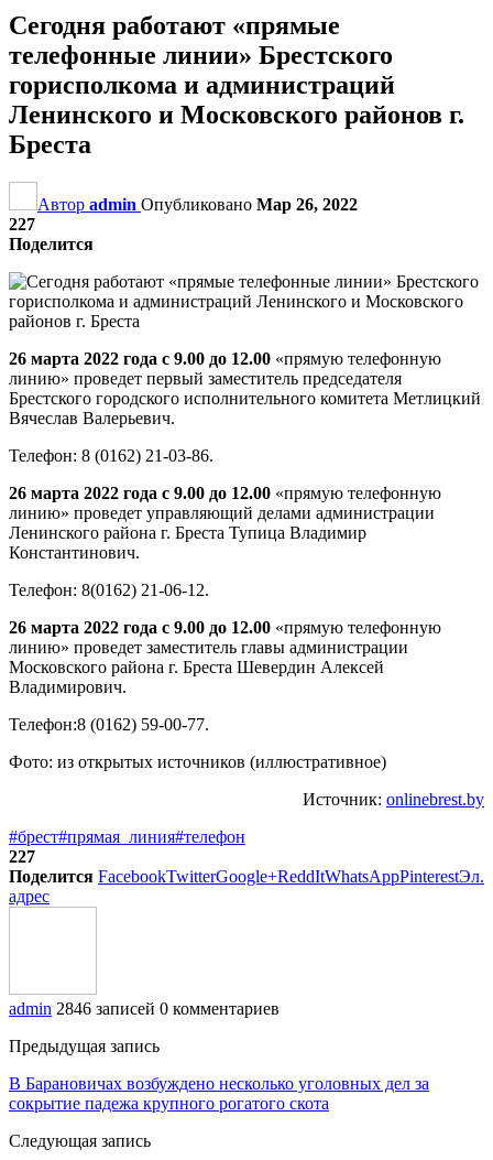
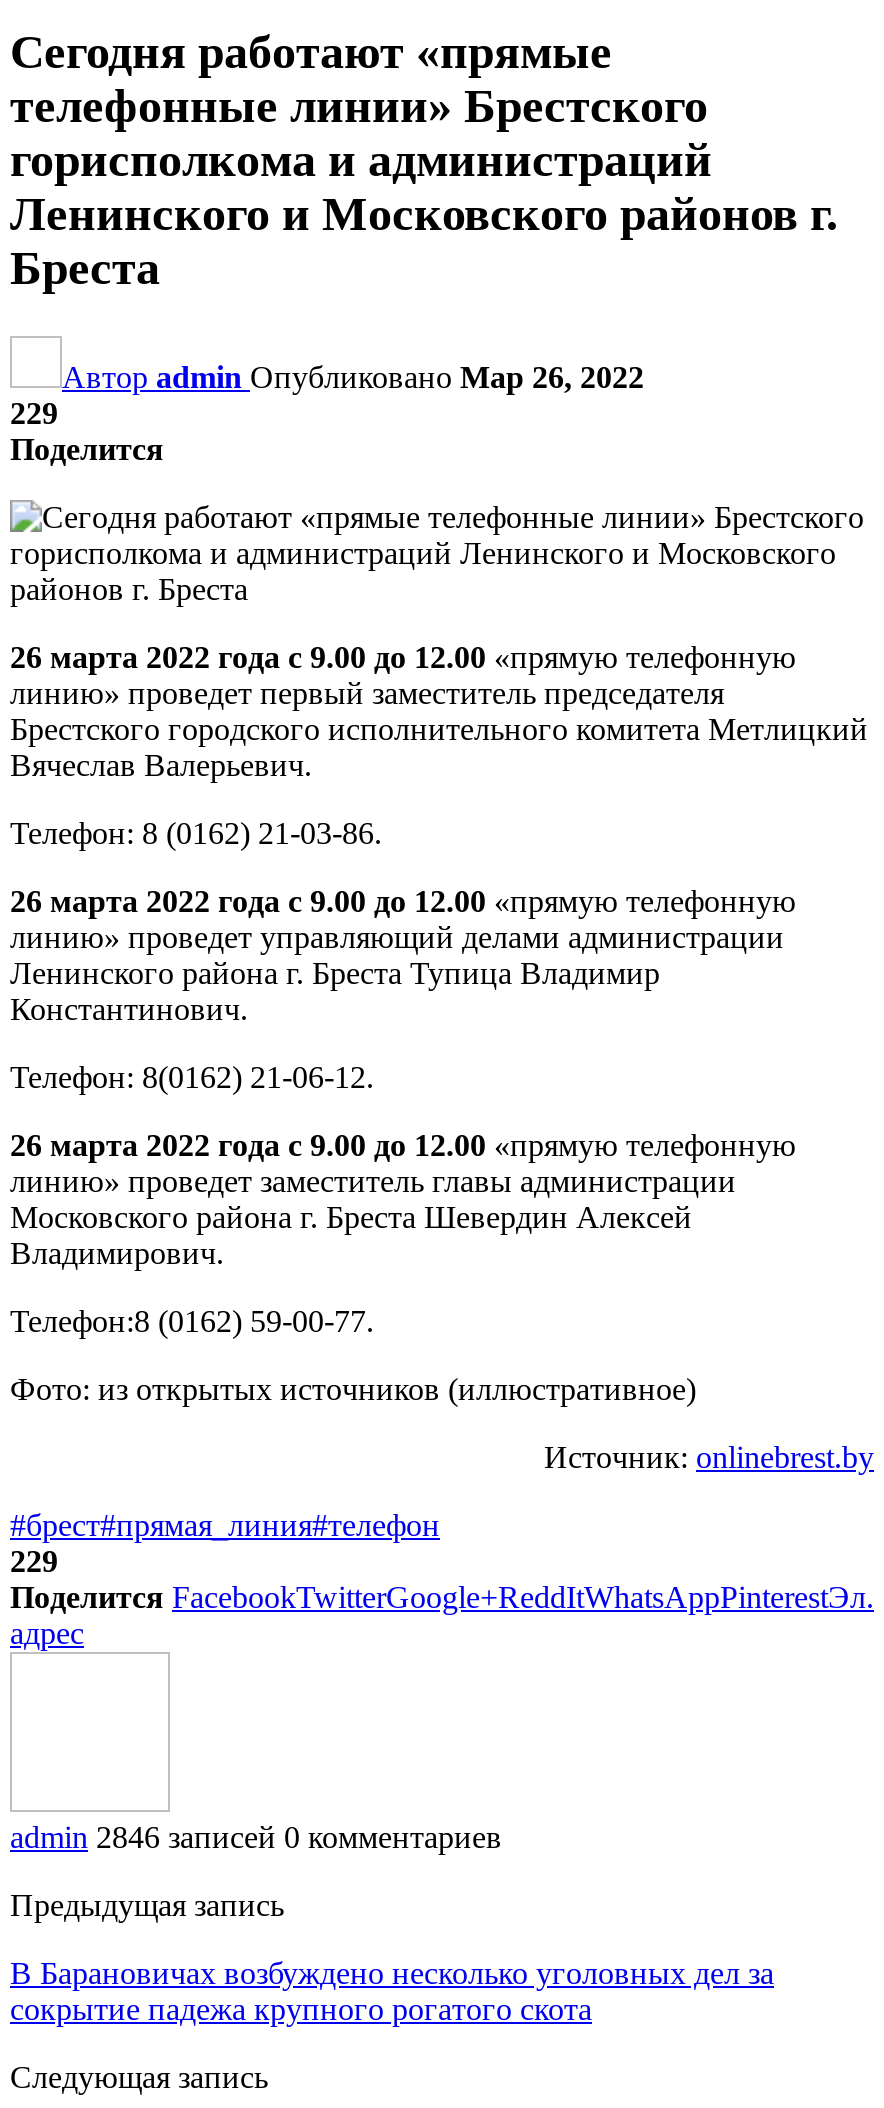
[9,215,35,233] 227 -> [10,396,58,430] 229
[9,847,35,866] 227 -> [10,1544,58,1578] 229

